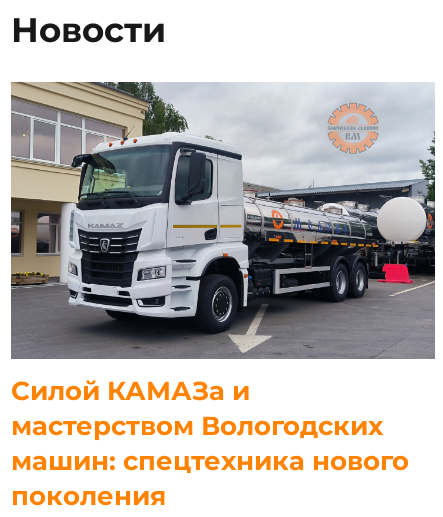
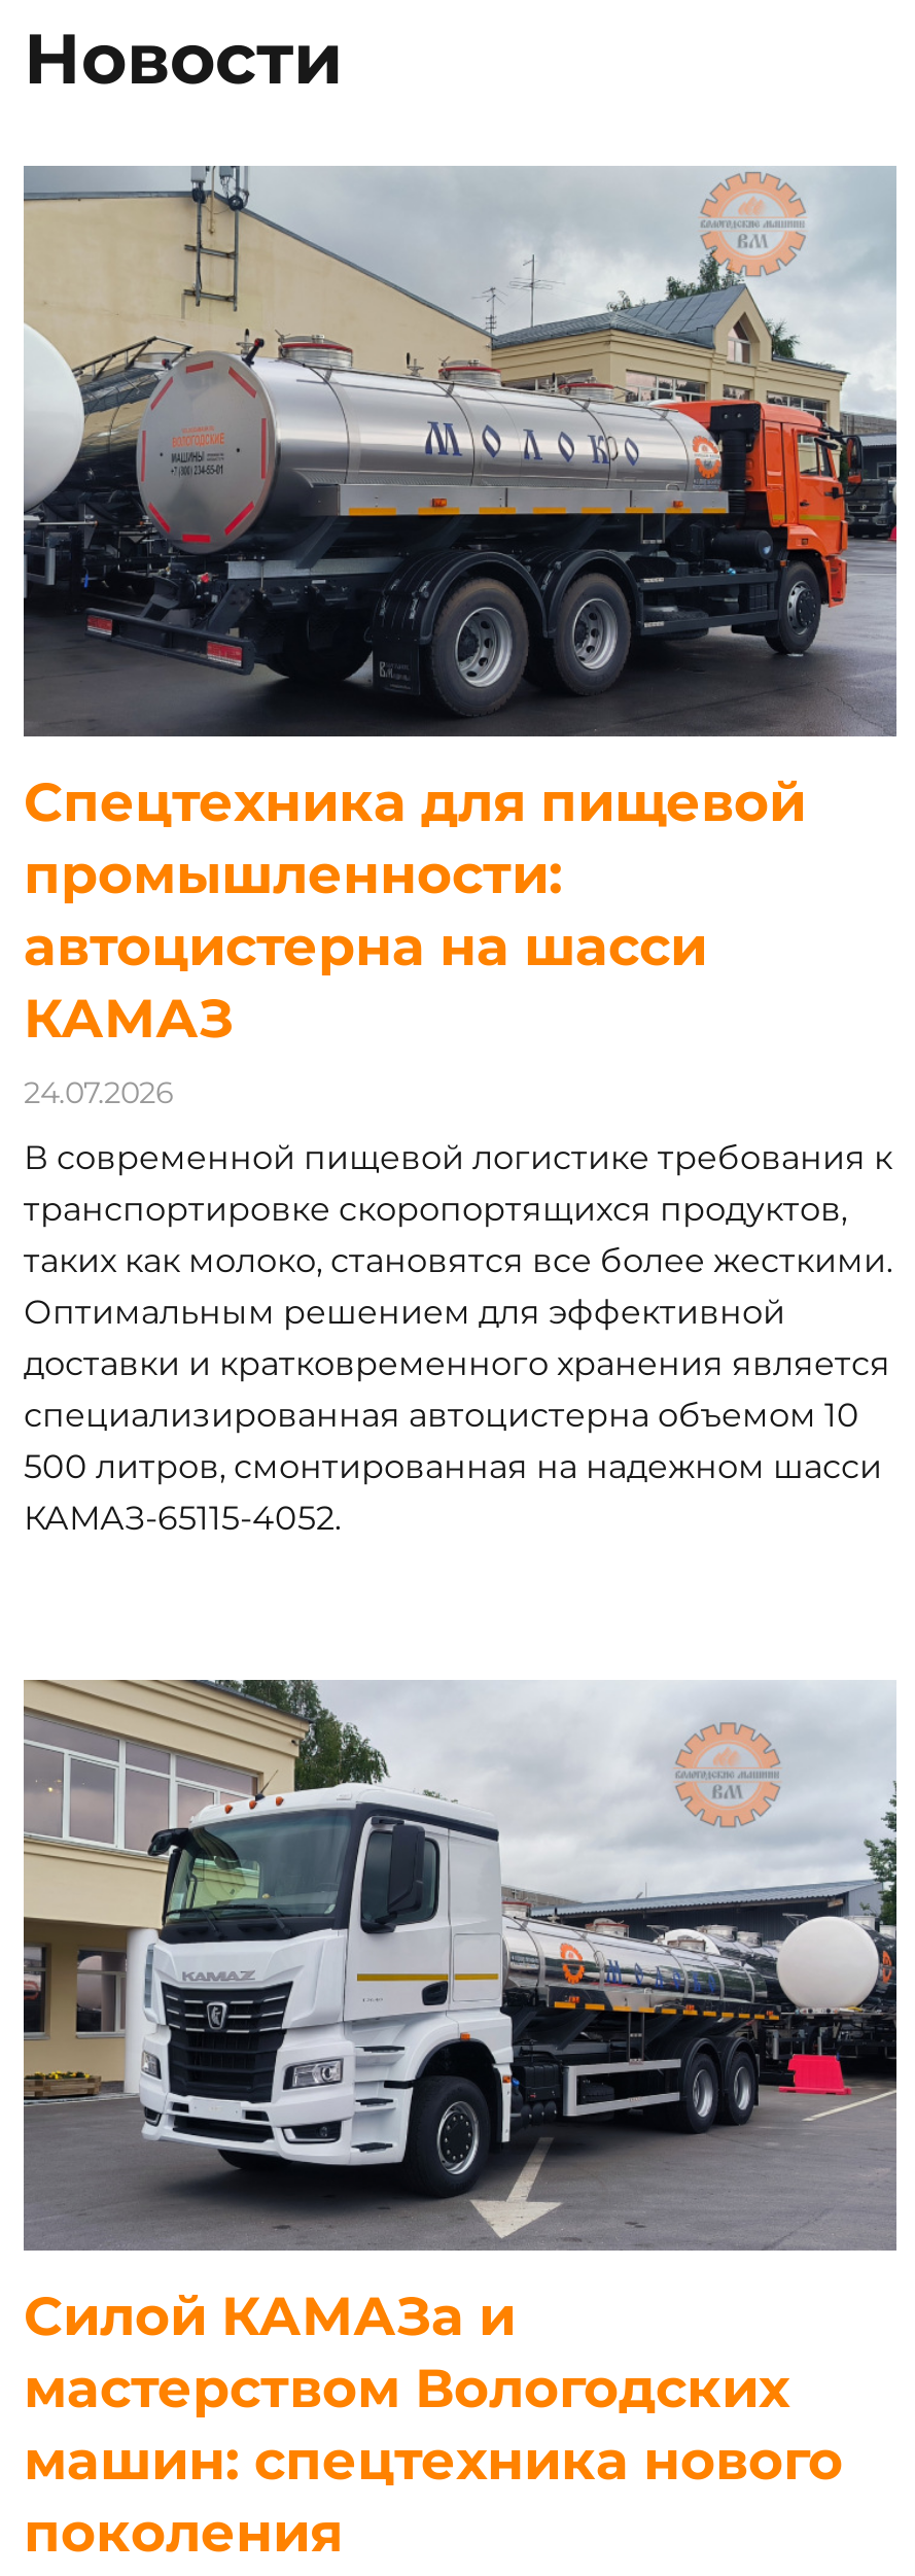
none -> [22,166,899,1537] [image] | Спецтехника для пищевой | промышленности: | автоцистерна на шасси | КАМАЗ | 24.07.2026 | В современной пищевой логистике требования к | транспортировке скоропортящихся продуктов, | таких как молоко, становятся все более жесткими. | Оптимальным решением для эффективной | доставки и кратковременного хранения является | специализированная автоцистерна объемом 10 | 500 литров, смонтированная на надежном шасси | КАМАЗ-65115-4052.

